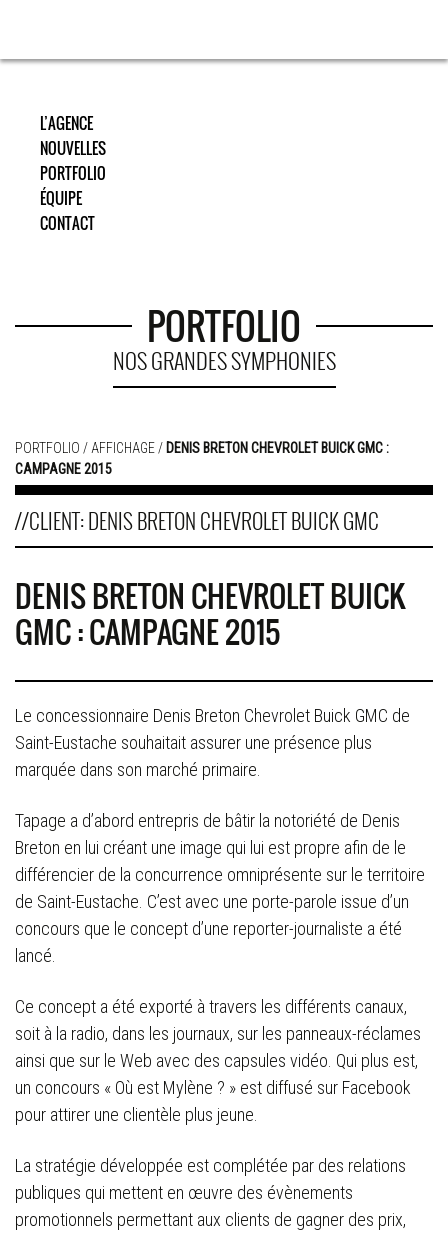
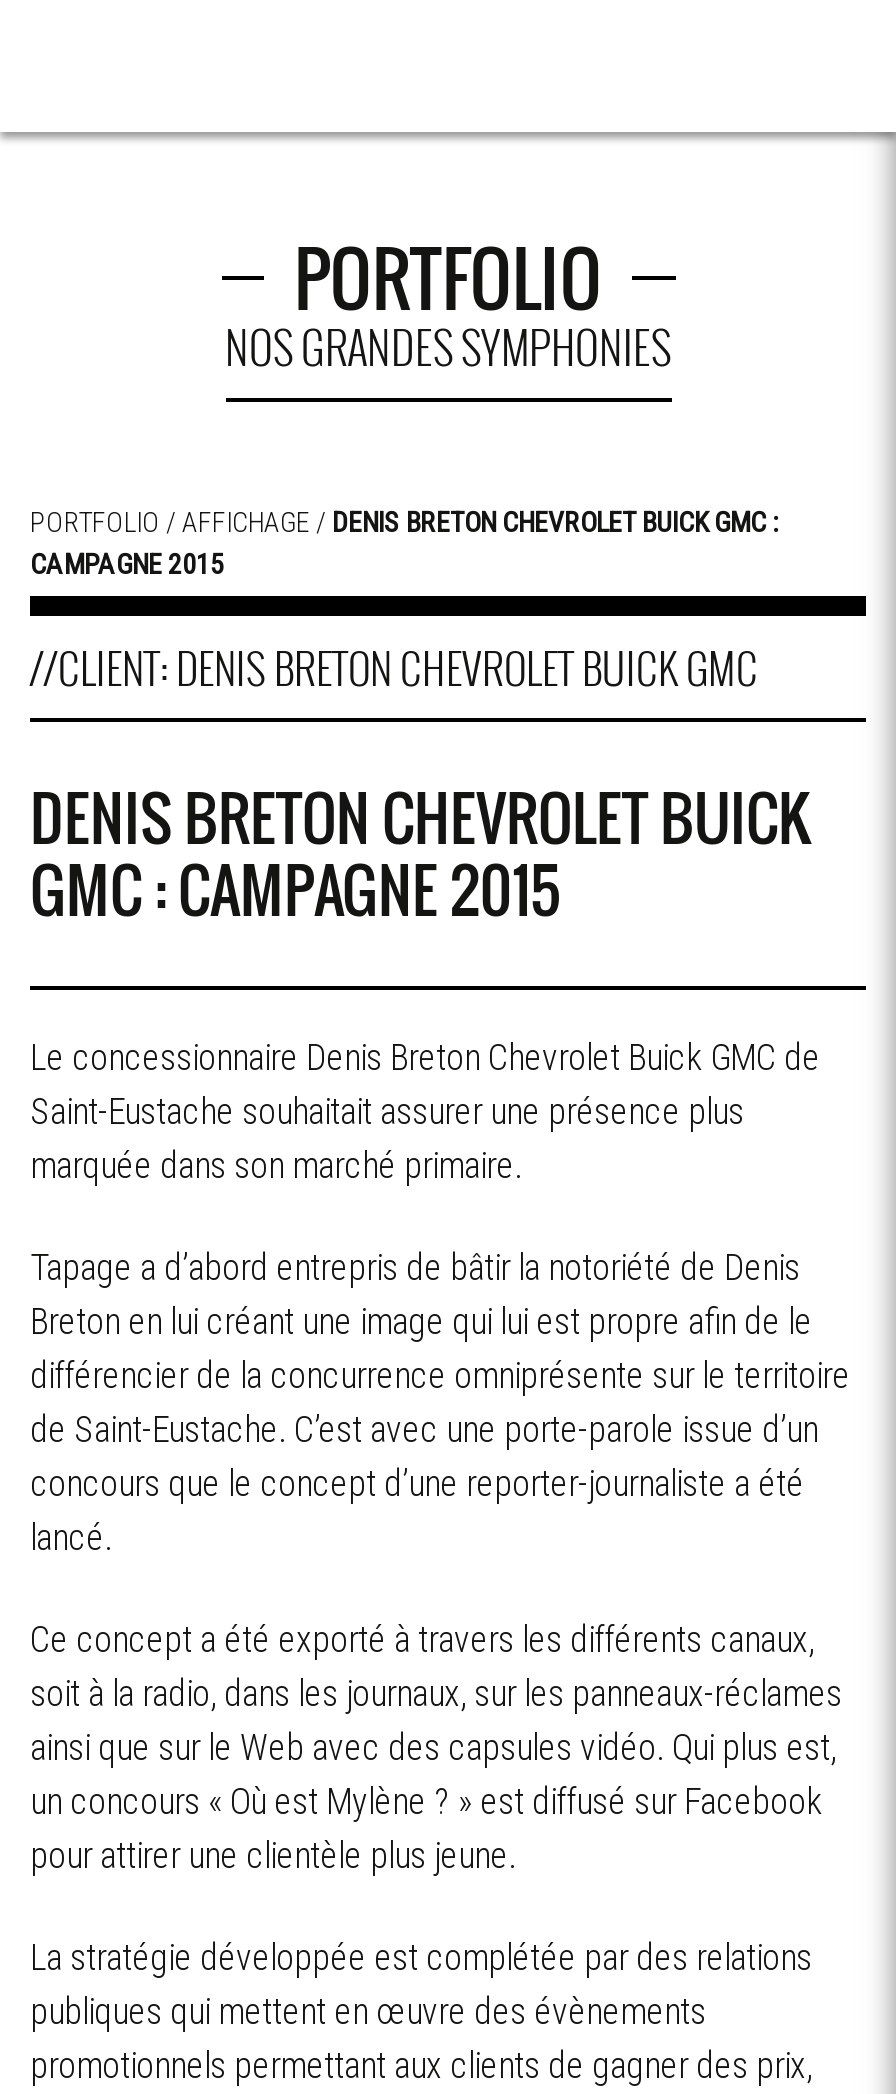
[40,112,106,234] L’AGENCE | NOUVELLES | PORTFOLIO | ÉQUIPE | CONTACT -> none

